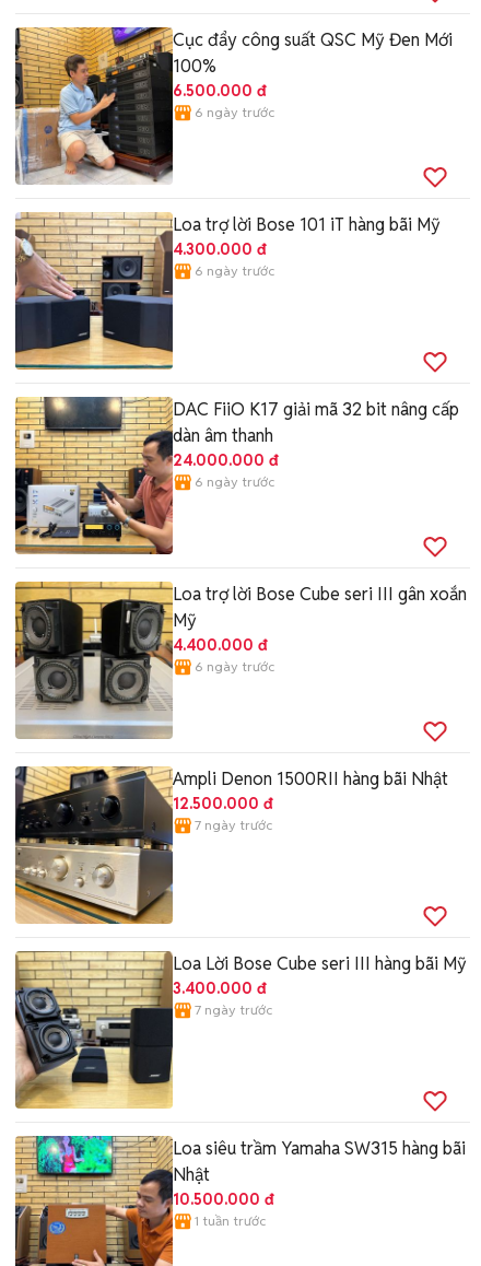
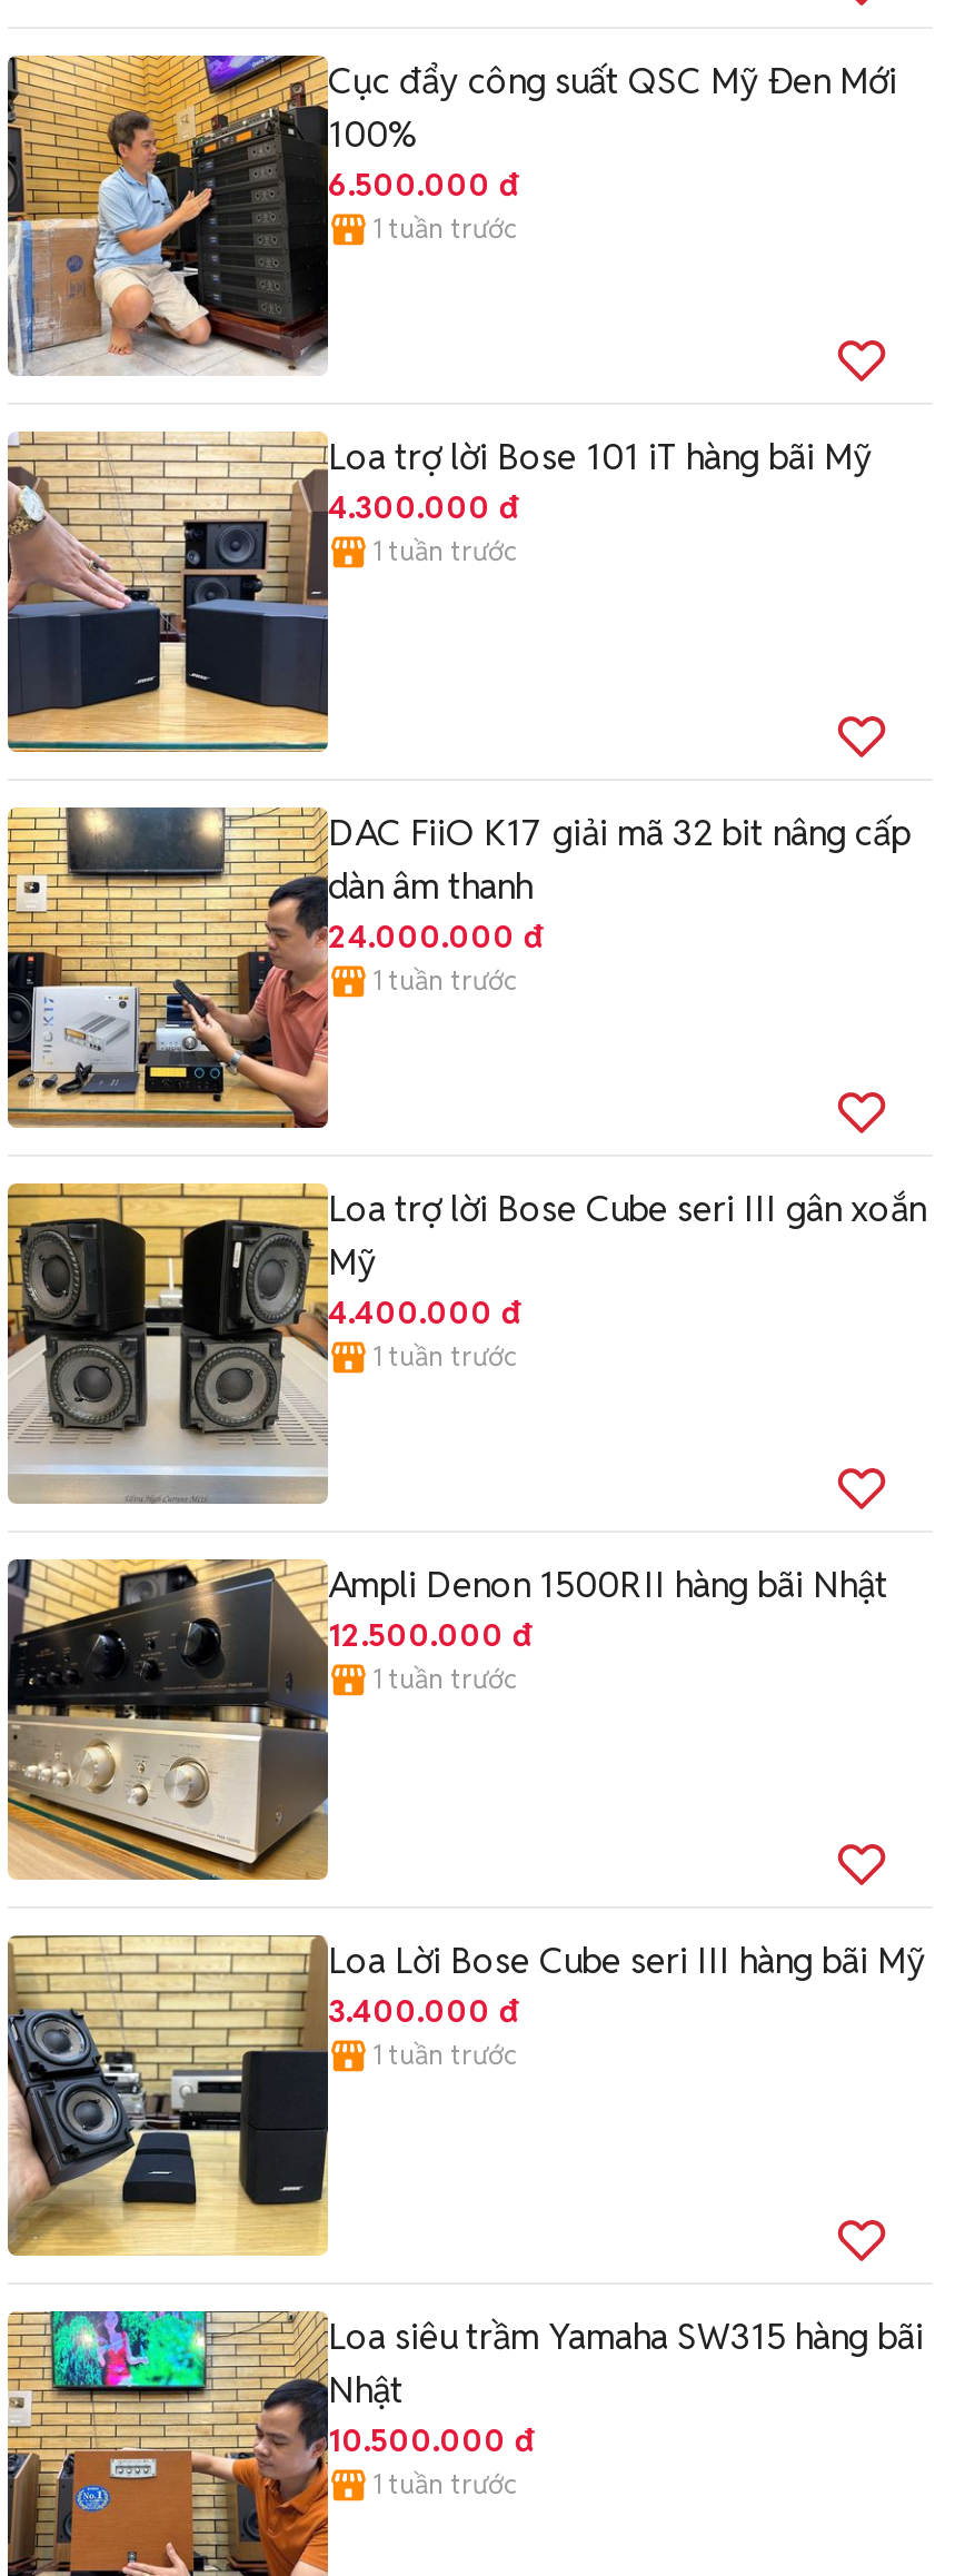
[195,104,274,120] 6 ngày trước -> [372,211,517,245] 1 tuần trước
[195,262,274,279] 6 ngày trước -> [372,534,517,567] 1 tuần trước
[195,473,274,490] 6 ngày trước -> [372,963,517,997] 1 tuần trước
[195,658,274,675] 6 ngày trước -> [372,1339,517,1373] 1 tuần trước
[195,817,272,833] 7 ngày trước -> [372,1662,517,1695] 1 tuần trước
[195,1001,272,1018] 7 ngày trước -> [372,2038,517,2071] 1 tuần trước

